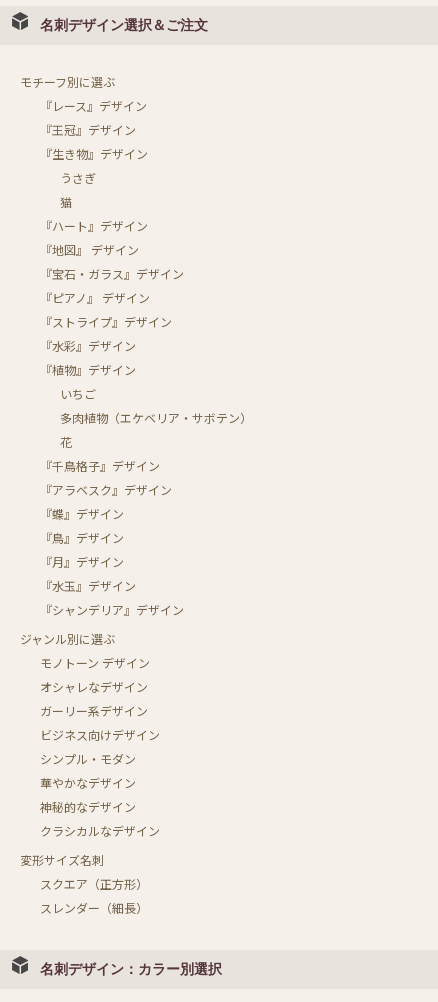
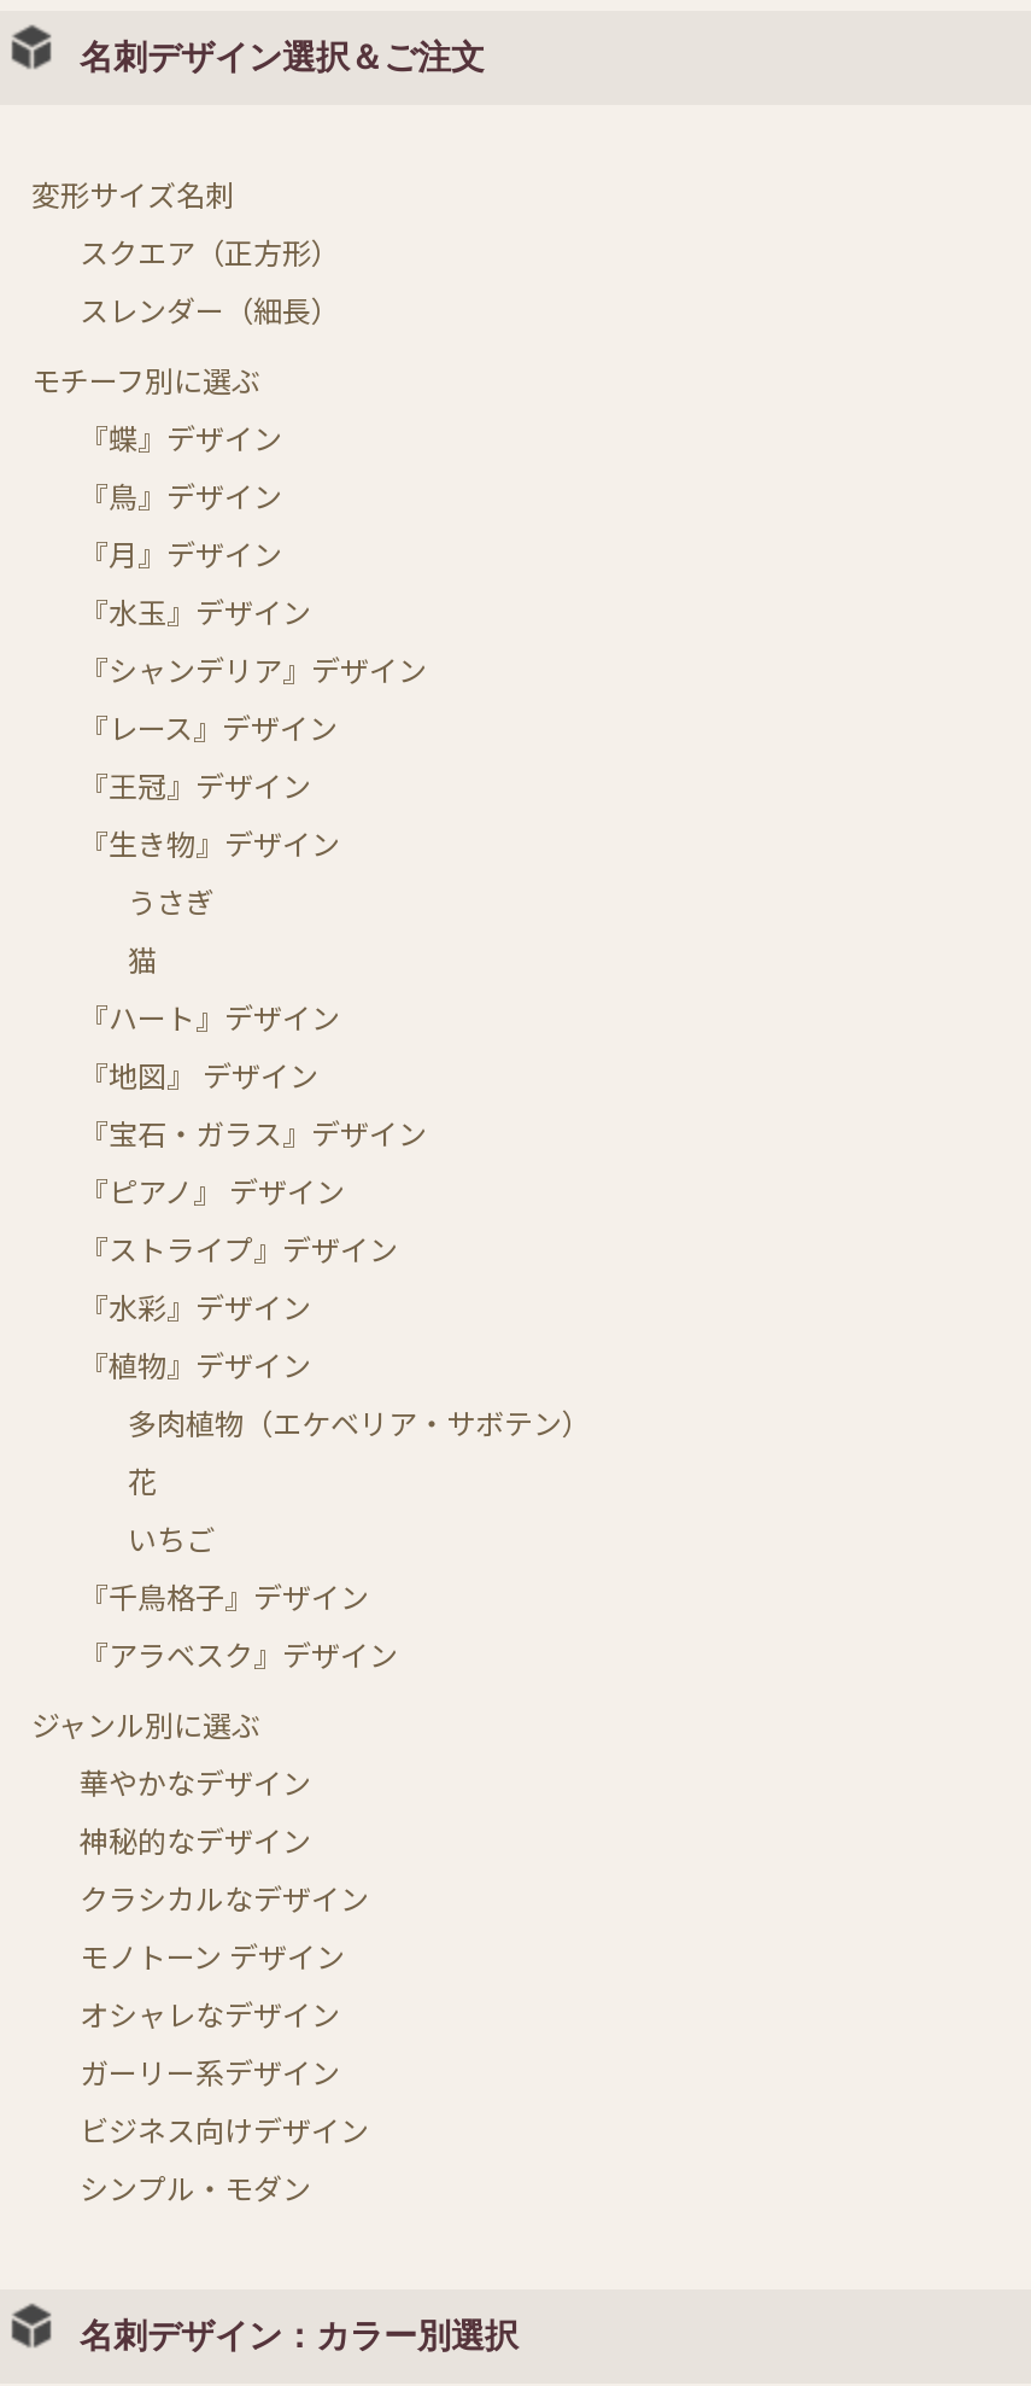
moved [20,73,115,90] -> [31,358,260,399]: モチーフ別に選ぶ
moved [40,97,184,378] -> [80,706,427,1384]: 『レース』デザイン | 『王冠』デザイン | 『生き物』デザイン | ... | 『水彩』デザイン | 『植物』デザイン
moved [60,385,96,402] -> [128,1517,215,1558]: いちご
moved [60,409,252,450] -> [128,1401,591,1500]: 多肉植物（エケベリア・サボテン） | 花
moved [40,457,172,498] -> [80,1575,398,1674]: 『千鳥格子』デザイン | 『アラベスク』デザイン
moved [40,505,184,618] -> [80,416,427,689]: 『蝶』デザイン | 『鳥』デザイン | 『月』デザイン | 『水玉』デザイン | 『シャンデリア』デザイン
moved [20,630,115,647] -> [31,1703,260,1744]: ジャンル別に選ぶ
moved [40,654,160,767] -> [80,1935,369,2207]: モノトーン デザイン | オシャレなデザイン | ガーリー系デザイン | ビジネス向けデザイン | シンプル・モダン
moved [40,774,160,839] -> [80,1761,369,1918]: 華やかなデザイン | 神秘的なデザイン | クラシカルなデザイン
moved [20,851,148,916] -> [31,173,340,329]: 変形サイズ名刺 | スクエア（正方形） | スレンダー（細長）

